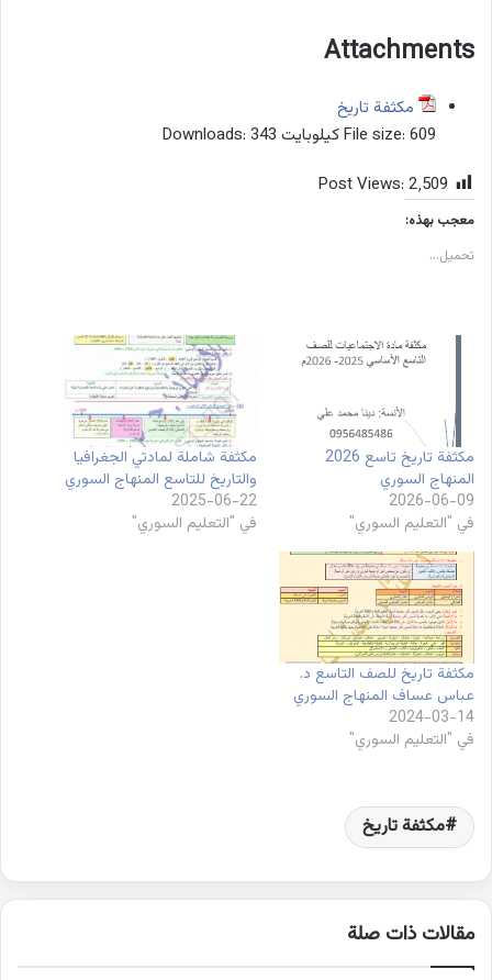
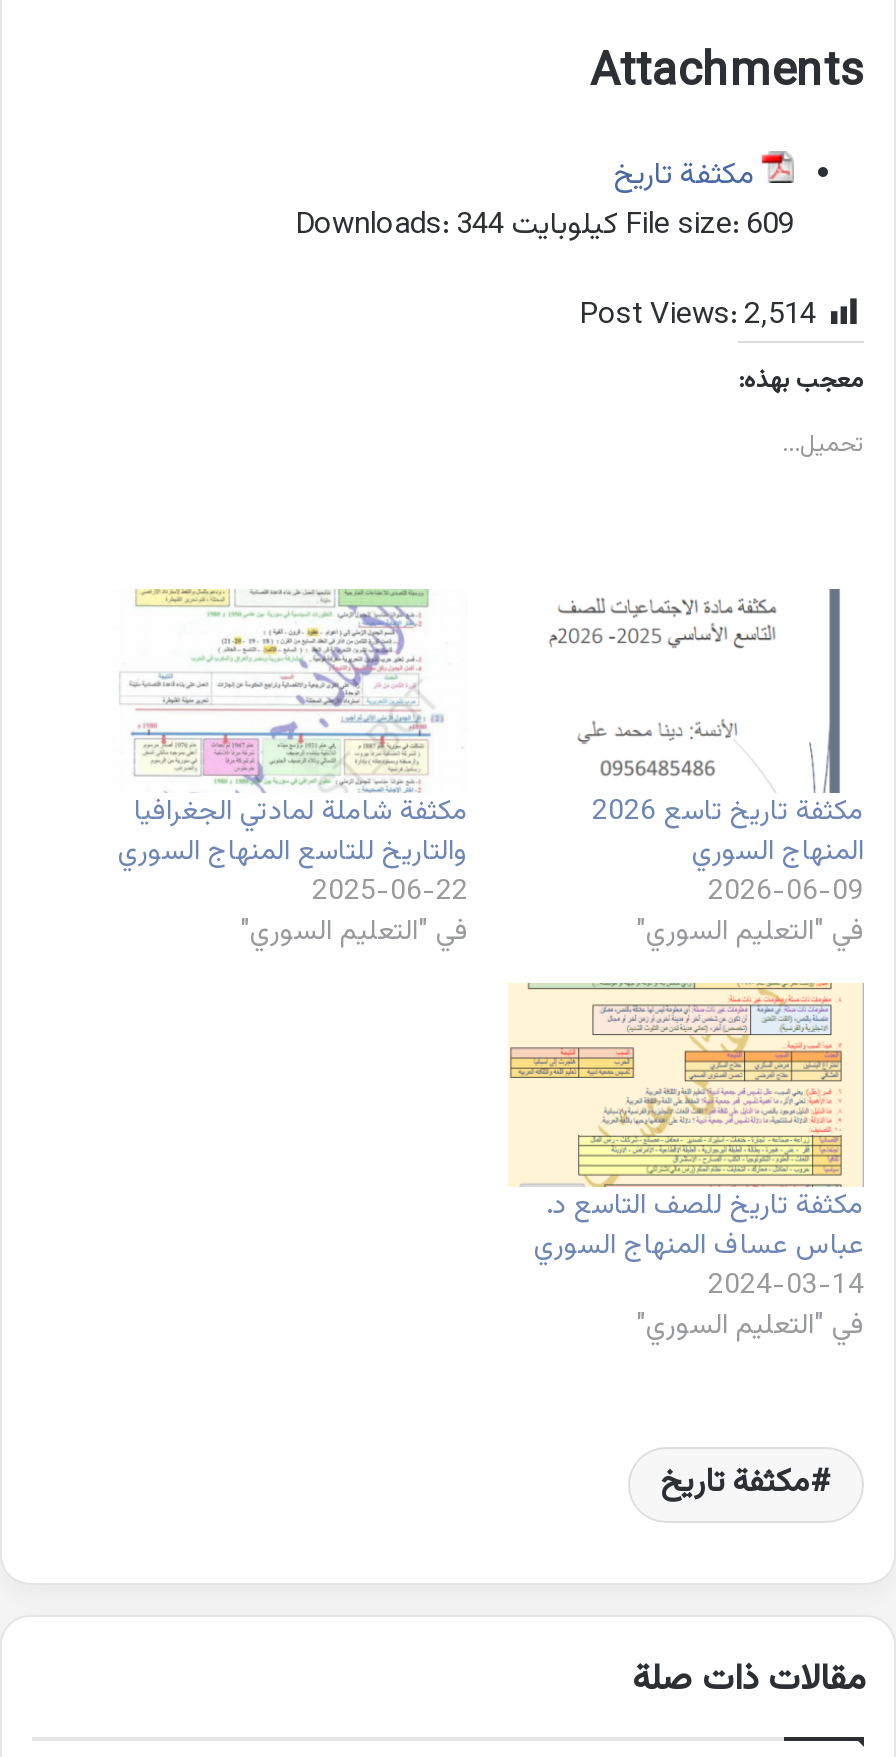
[163,123,277,149] Downloads: 343 -> [296,204,504,250] Downloads: 344
[318,173,448,198] Post Views: 2٬509 -> [580,294,816,340] Post Views: 2٬514

